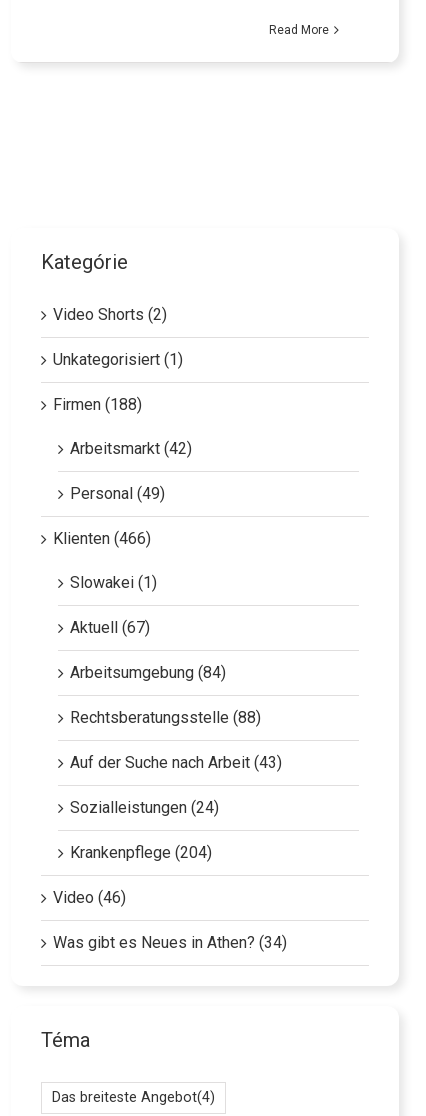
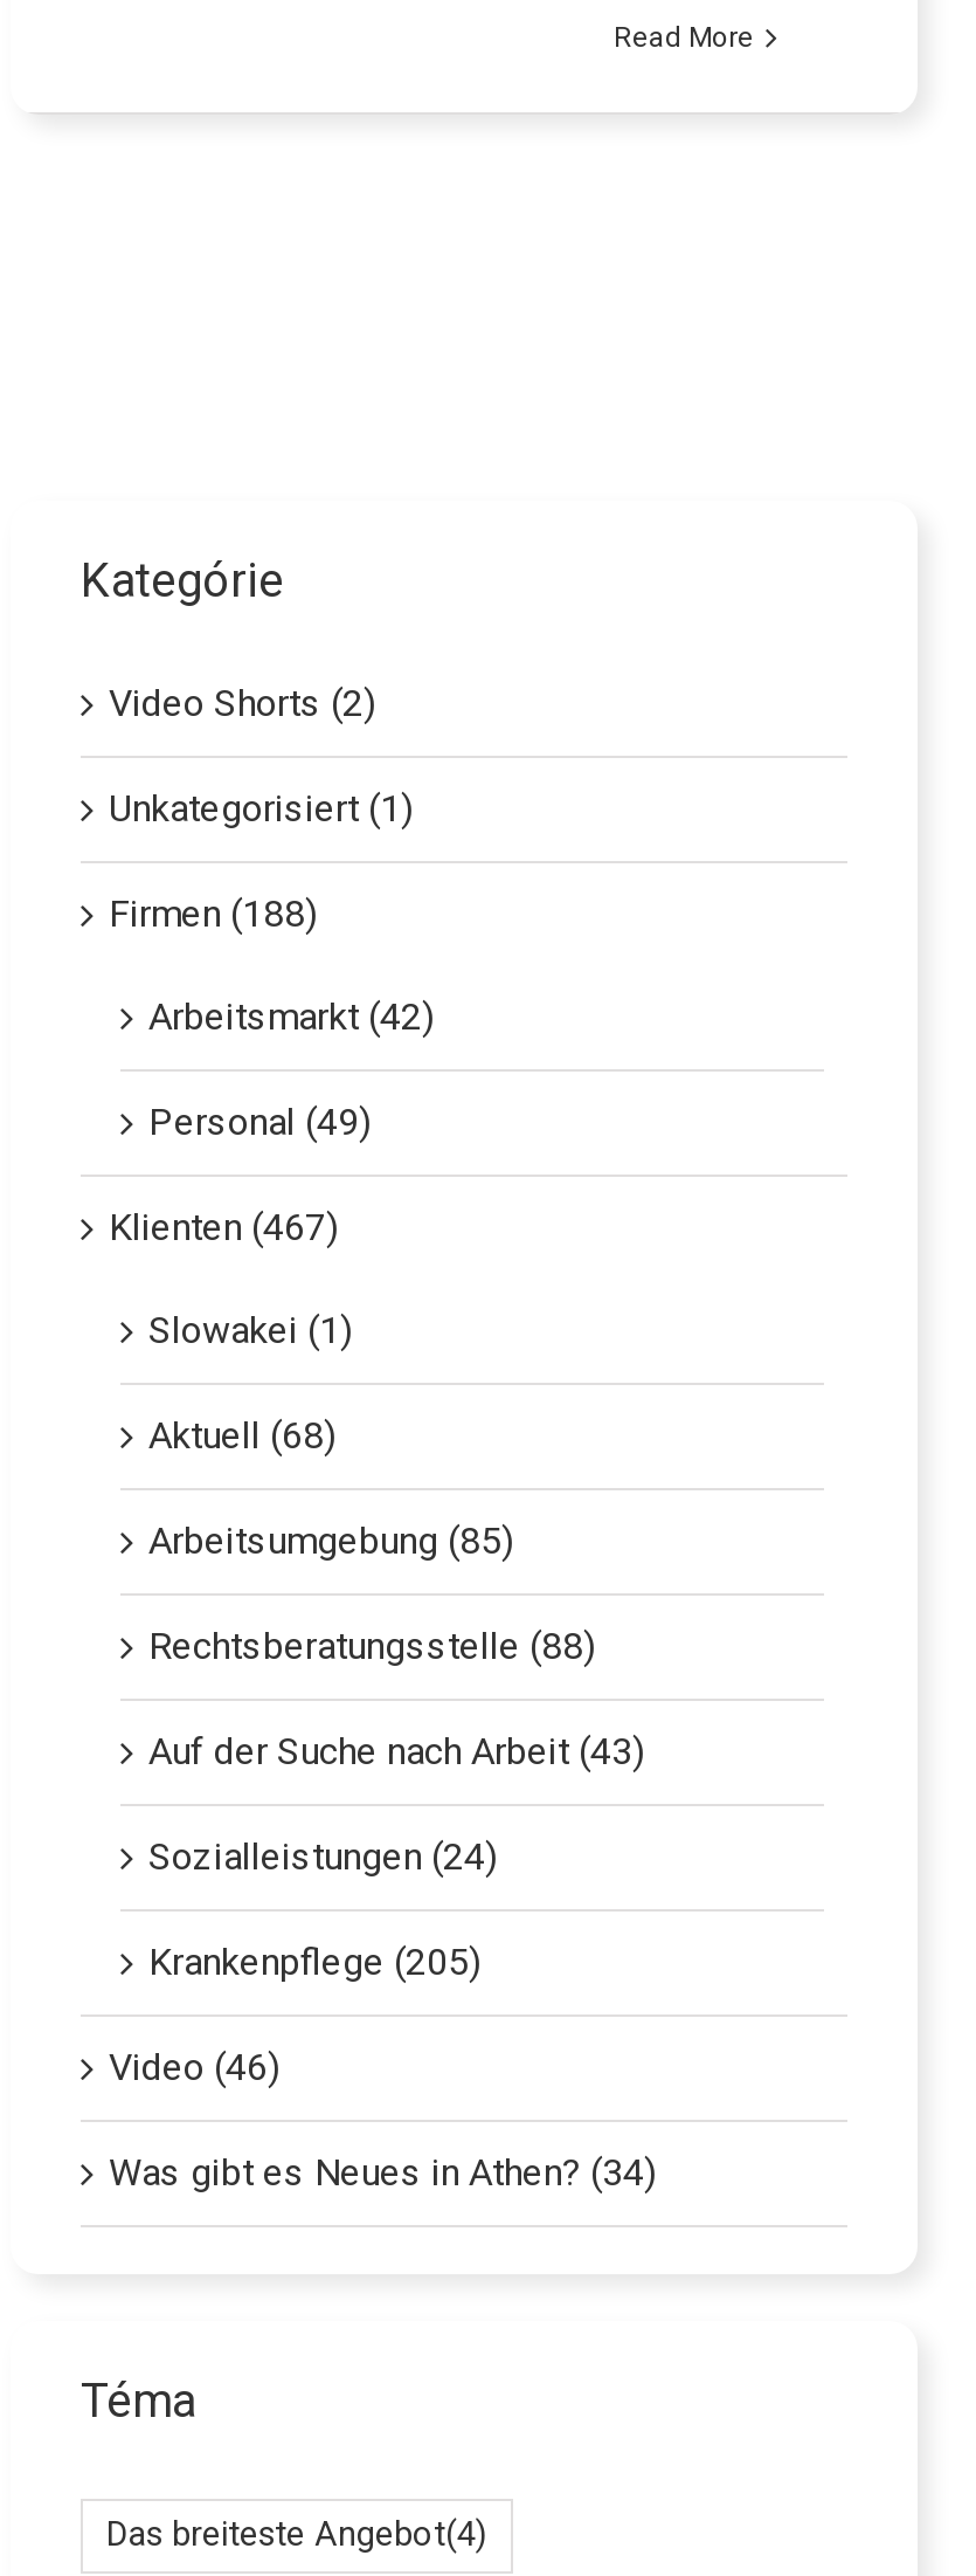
[53,529,151,548] Klienten (466) -> [109,1204,338,1249] Klienten (467)
[70,618,150,637] Aktuell (67) -> [148,1413,335,1457] Aktuell (68)
[70,663,226,682] Arbeitsumgebung (84) -> [148,1518,513,1562] Arbeitsumgebung (85)
[70,843,212,862] Krankenpflege (204) -> [148,1939,480,1984] Krankenpflege (205)

